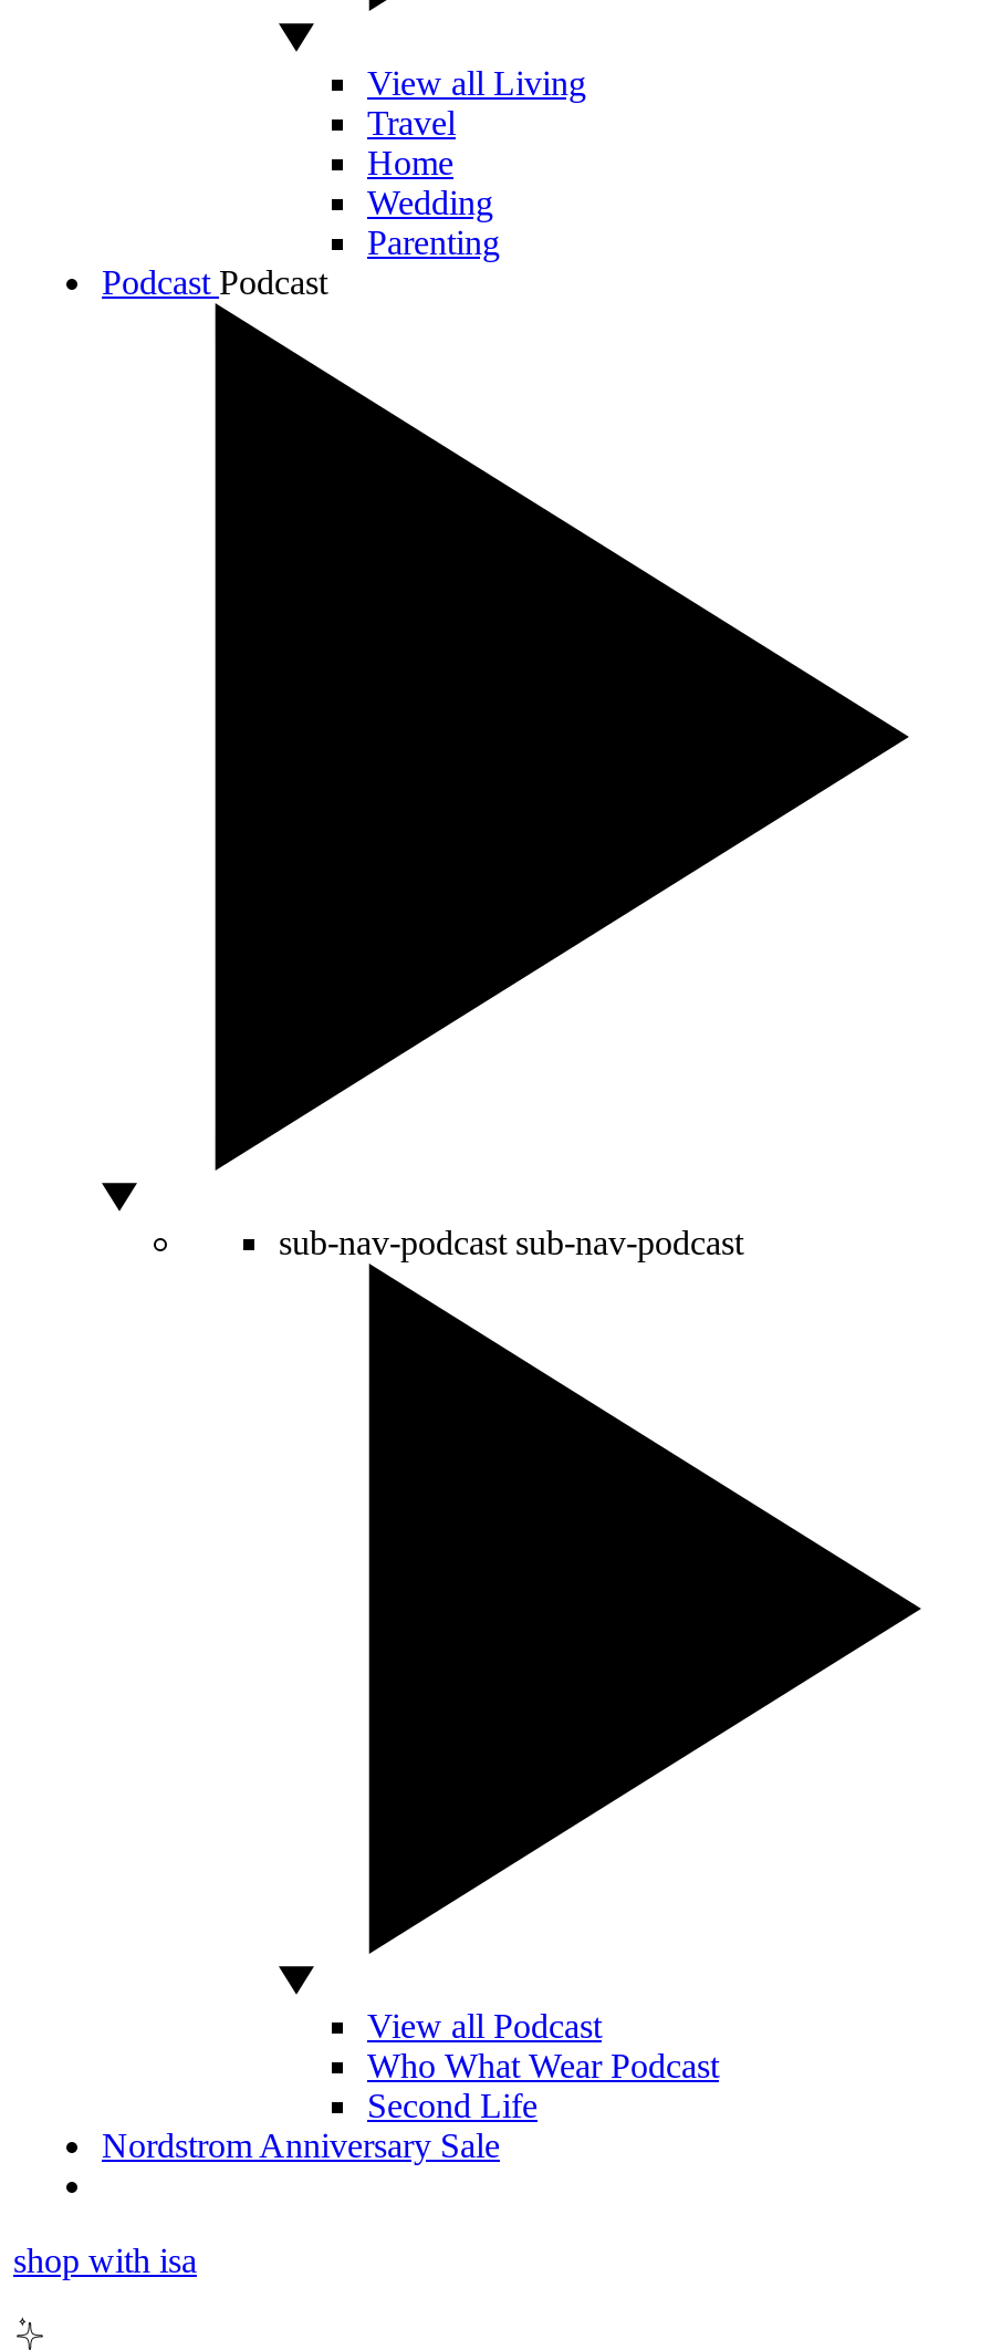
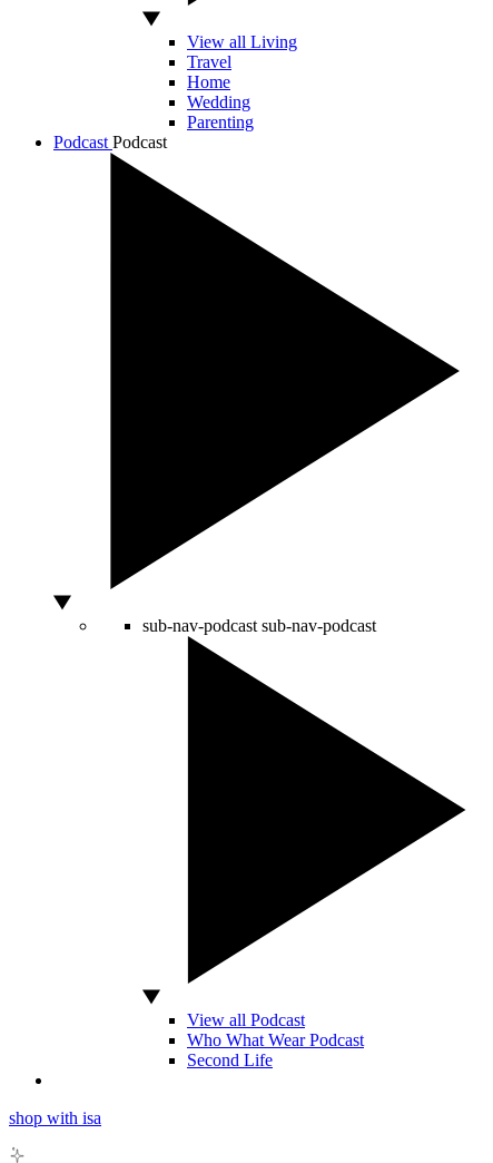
[102,2125,500,2163] Nordstrom Anniversary Sale -> none

